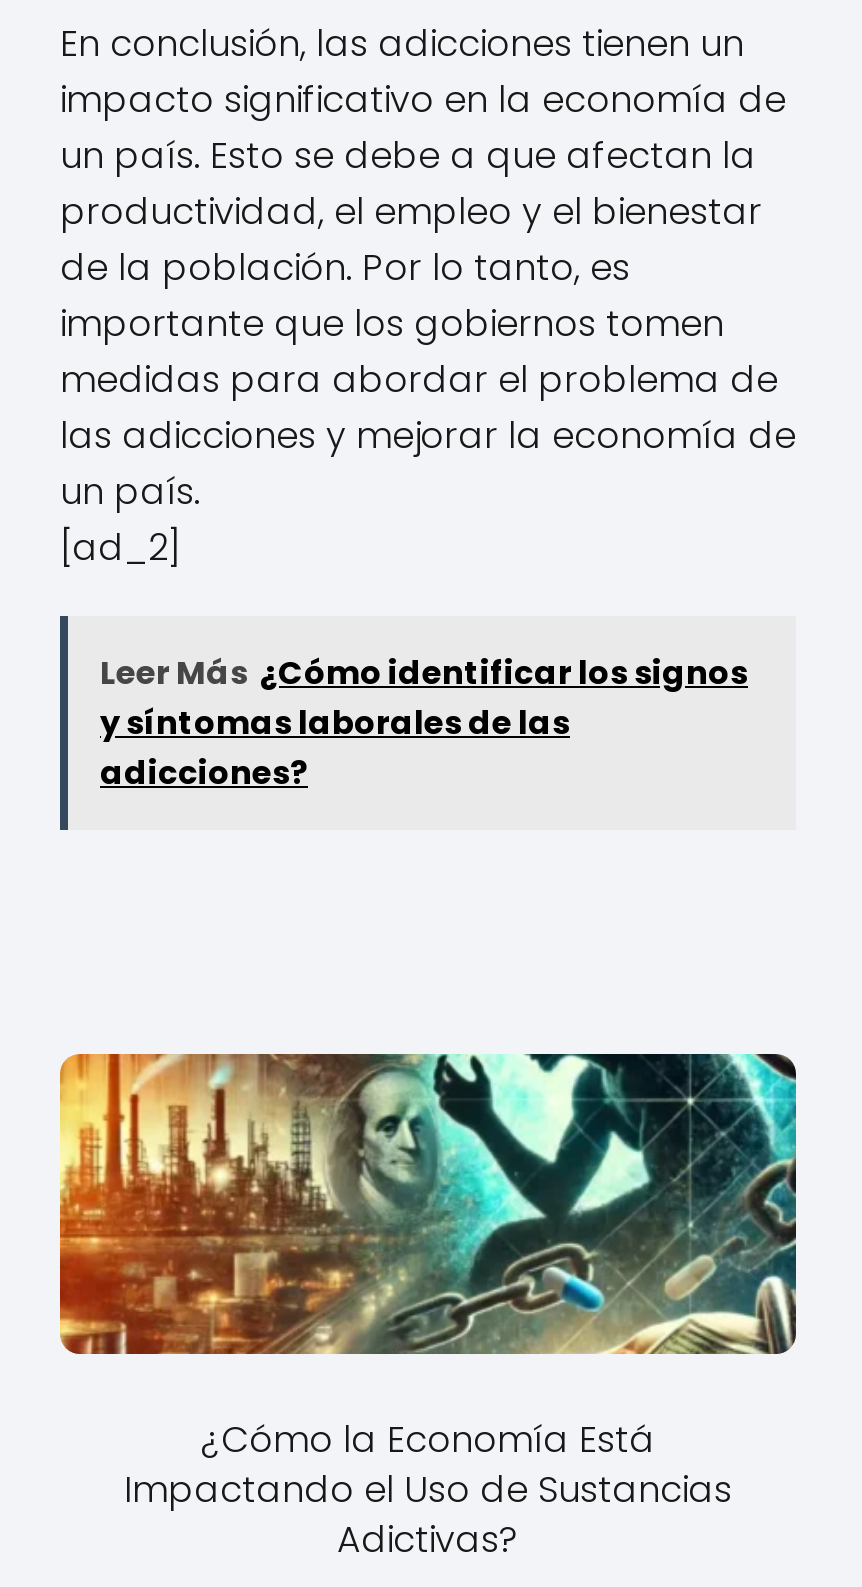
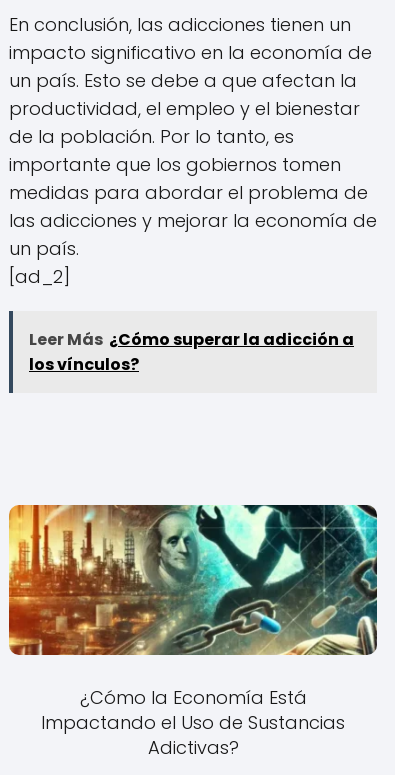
[100,650,748,796] Leer Más ¿Cómo identificar los signos | y síntomas laborales de las | adicciones? -> [29,328,354,376] Leer Más ¿Cómo superar la adicción a | los vínculos?

